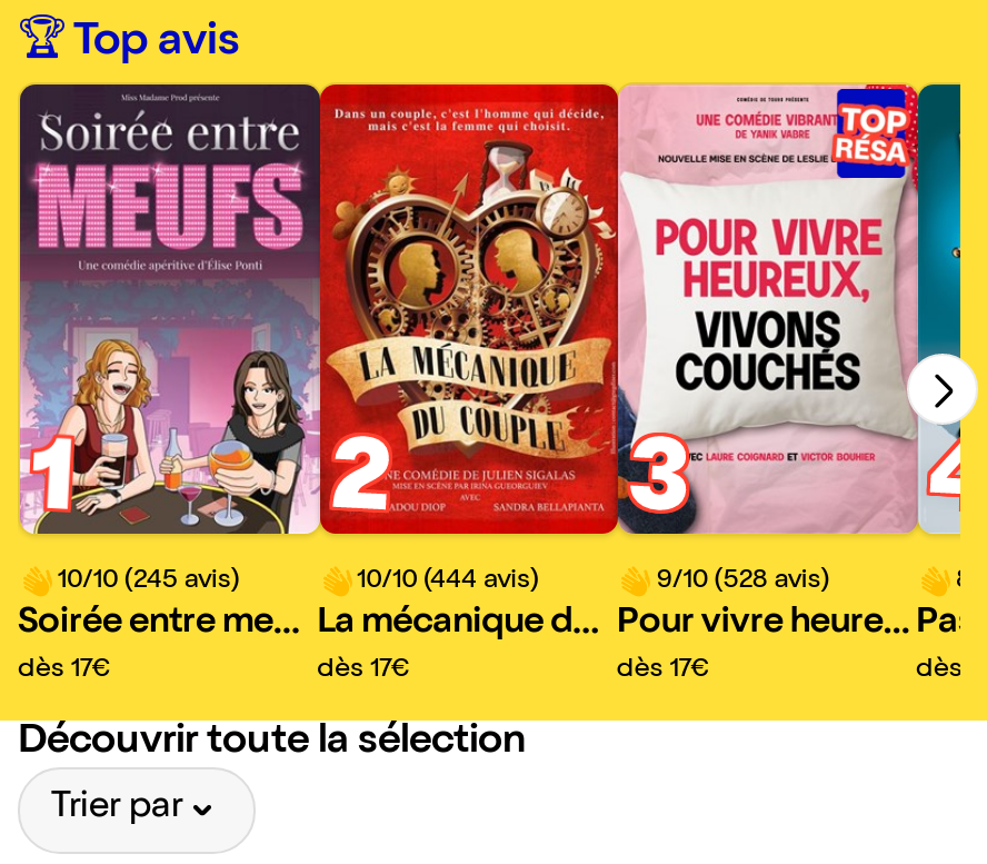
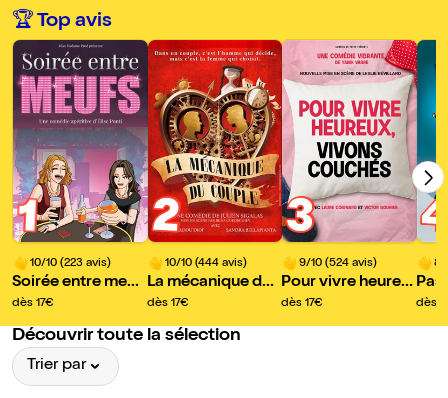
[831,87,909,180] [image] -> [378,41,414,82] [image]
[58,569,240,596] 10/10 (245 avis) -> [30,258,111,270] 10/10 (223 avis)
[656,569,830,596] 9/10 (528 avis) -> [299,258,377,270] 9/10 (524 avis)

